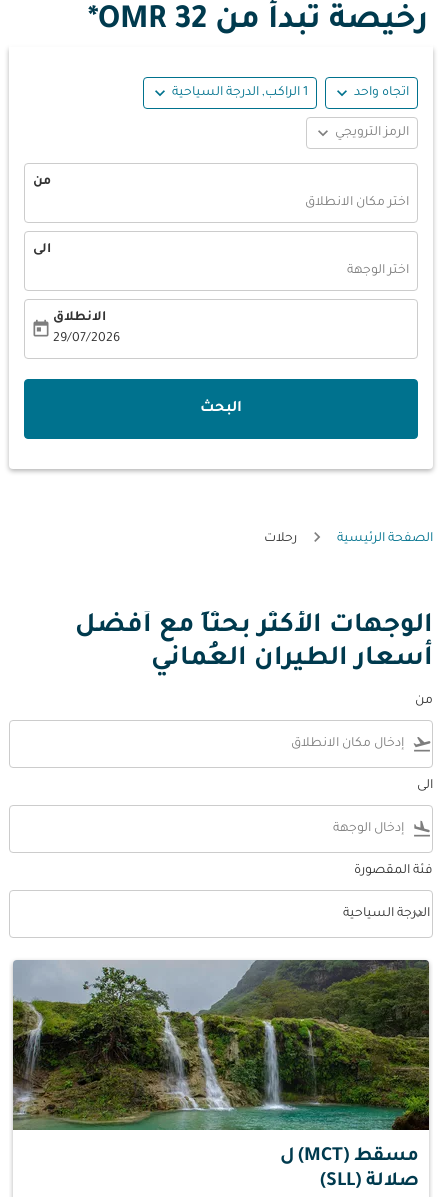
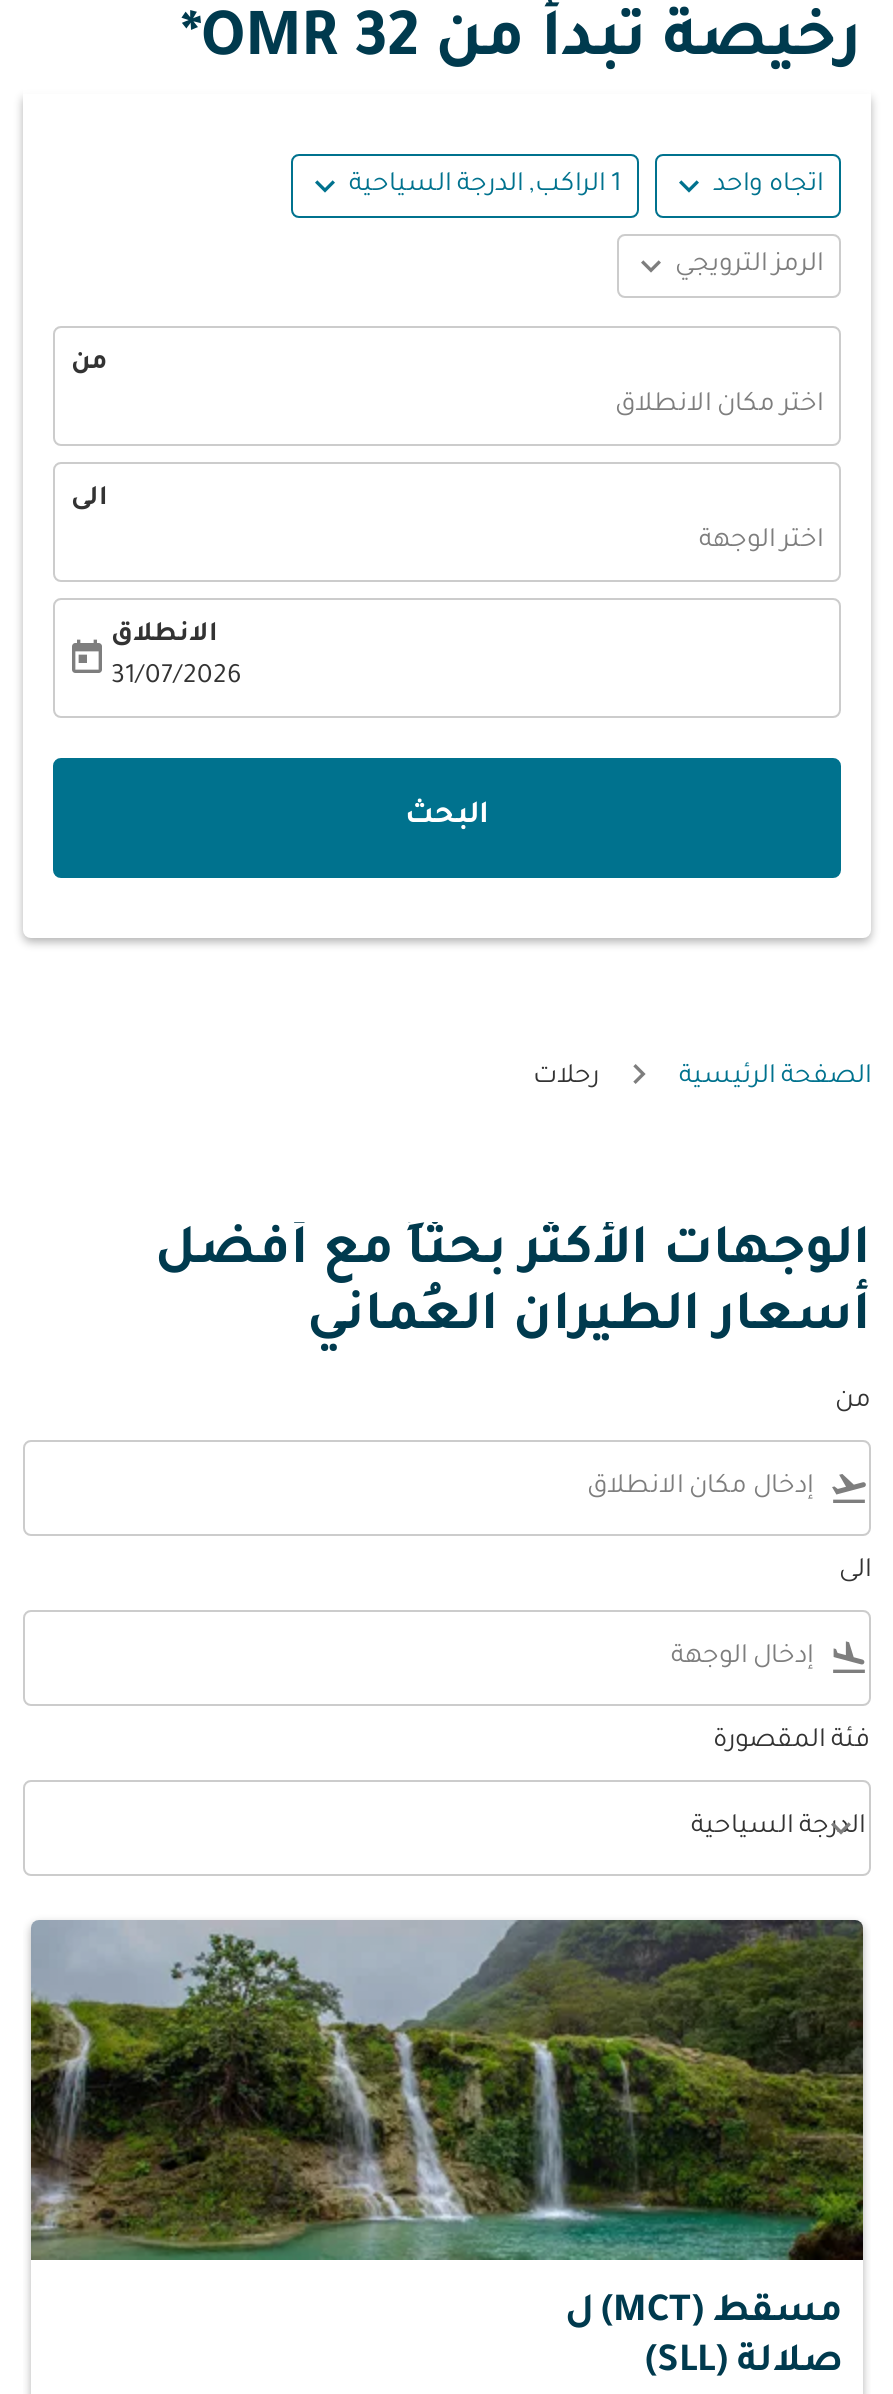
[53,332,120,346] 29/07/2026 -> [111,664,241,692] 31/07/2026

